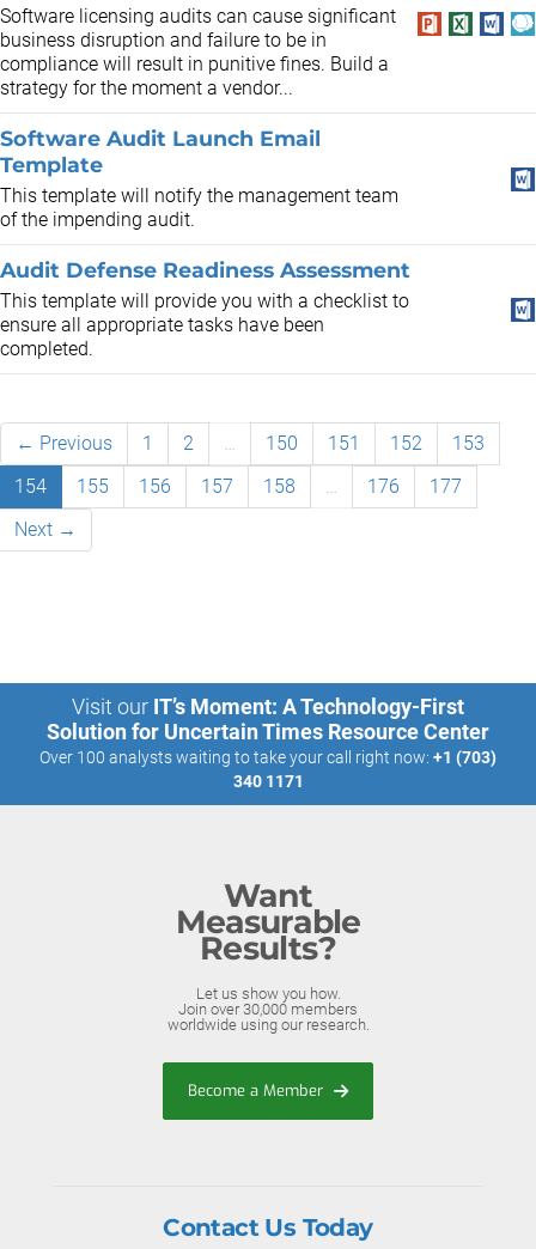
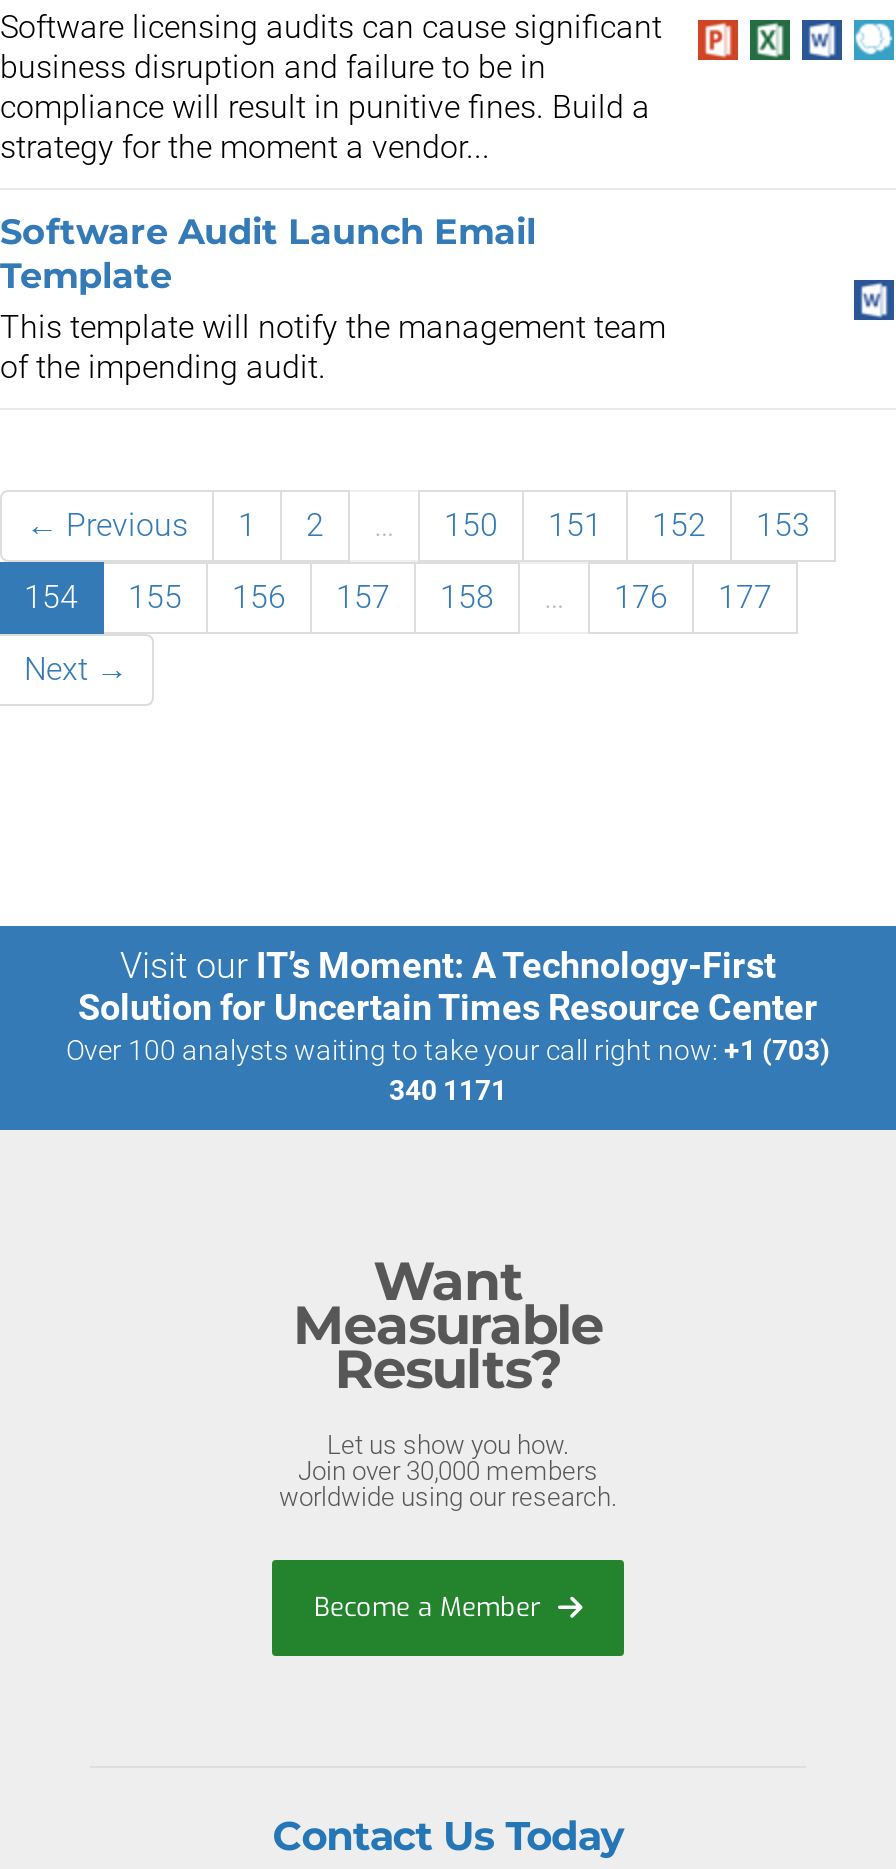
[0,257,410,360] Audit Defense Readiness Assessment | This template will provide you with a checklist to | ensure all appropriate tasks have been | completed. -> none

